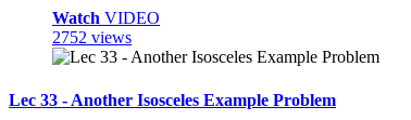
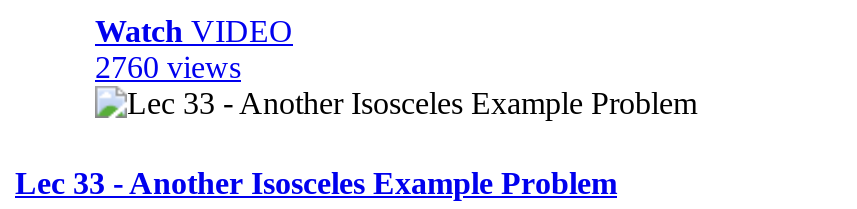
[52,28,132,47] 2752 views -> [95,51,241,85] 2760 views

